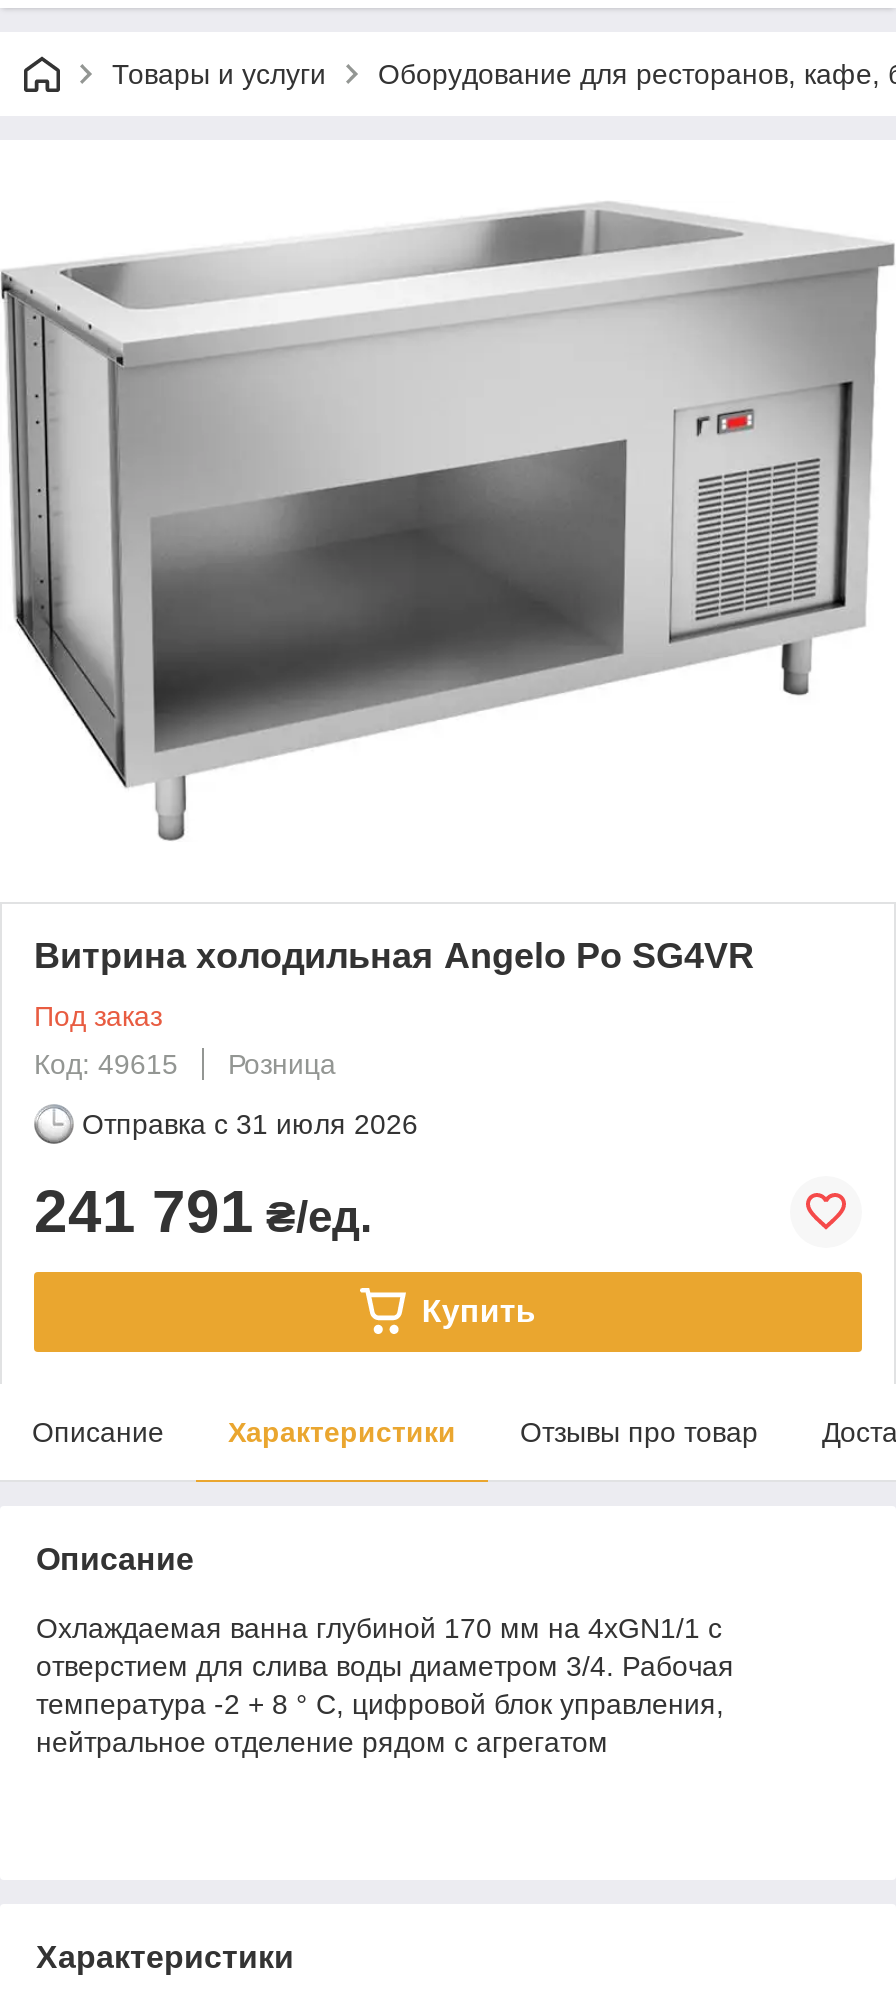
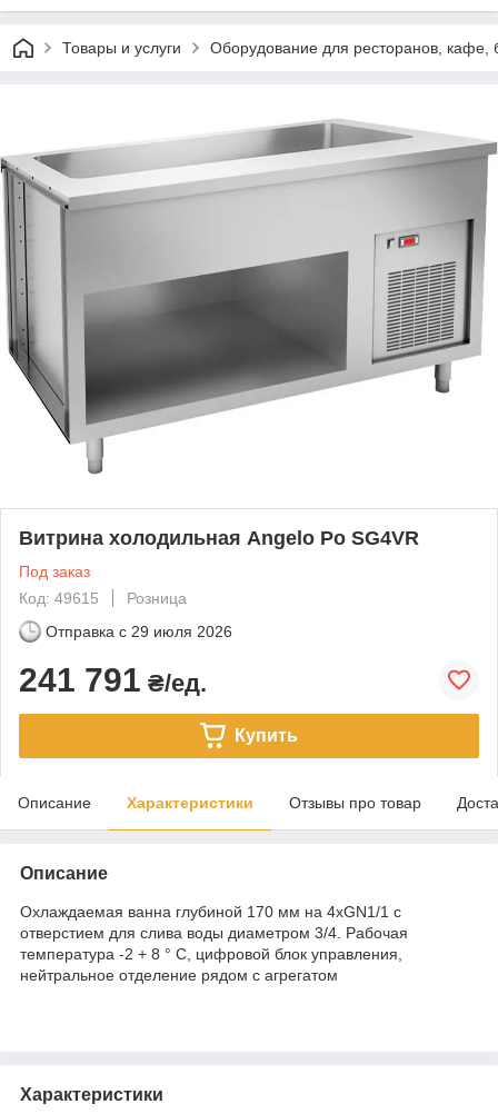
[82,1108,418,1140] Отправка с 31 июля 2026 -> [46,622,232,640] Отправка с 29 июля 2026

